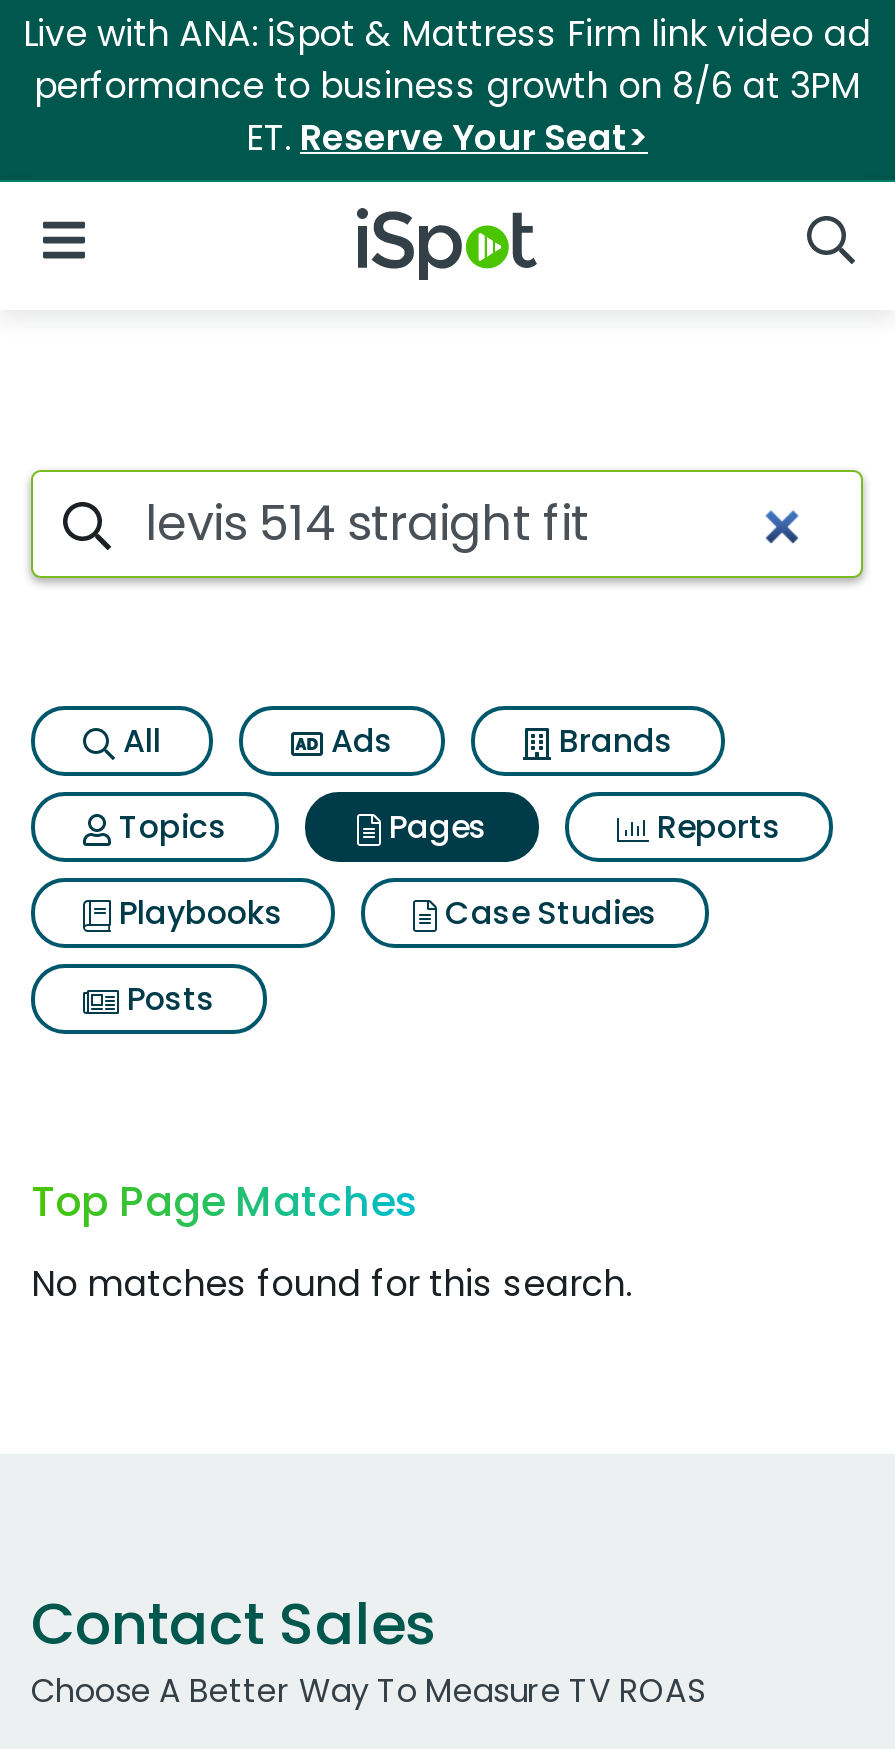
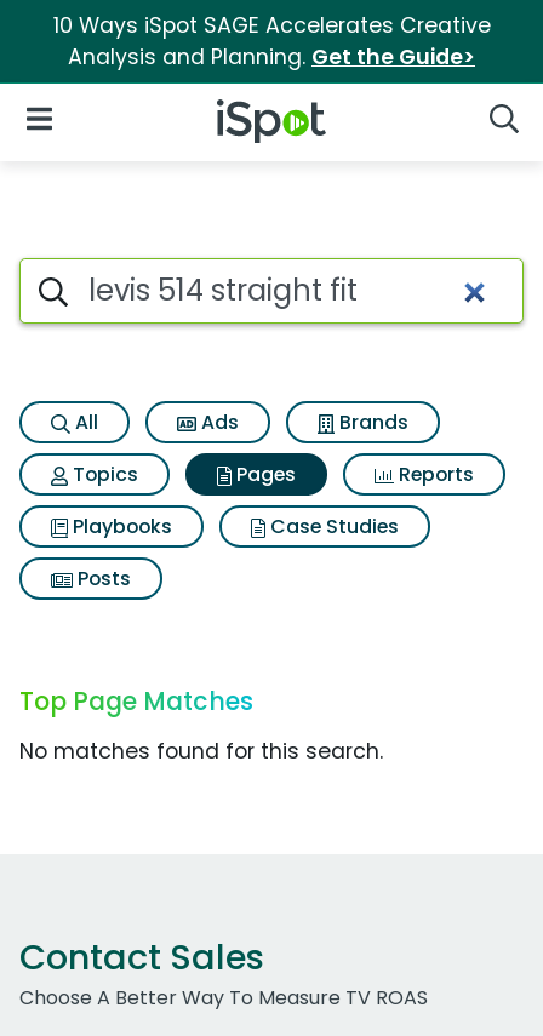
[23,10,871,162] Live with ANA: iSpot & Mattress Firm link video ad | performance to business growth on 8/6 at 3PM | ET. Reserve Your Seat> -> [53,11,490,71] 10 Ways iSpot SAGE Accelerates Creative | Analysis and Planning. Get the Guide>

